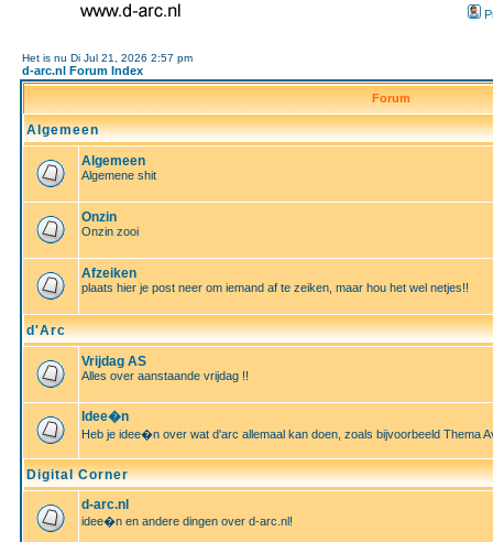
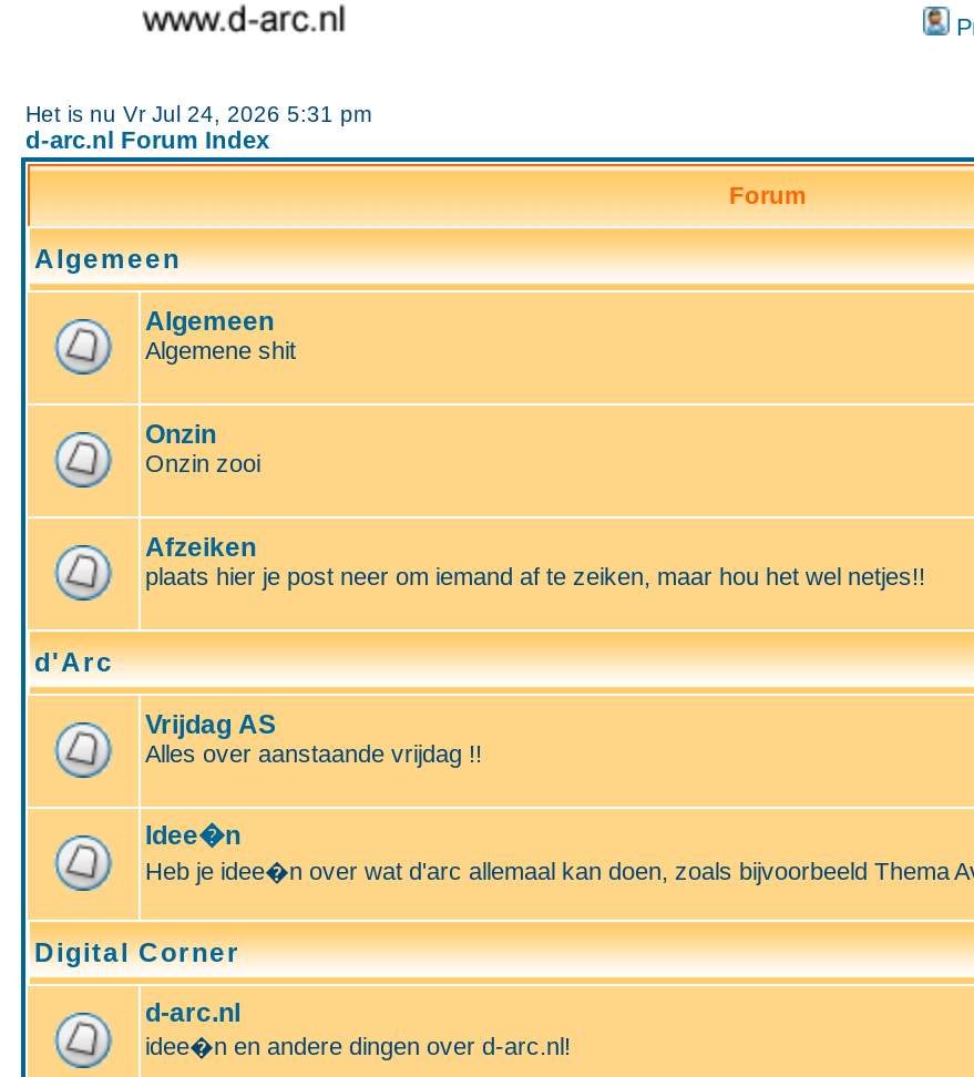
[22,52,193,64] Het is nu Di Jul 21, 2026 2:57 pm -> [25,102,371,126] Het is nu Vr Jul 24, 2026 5:31 pm

